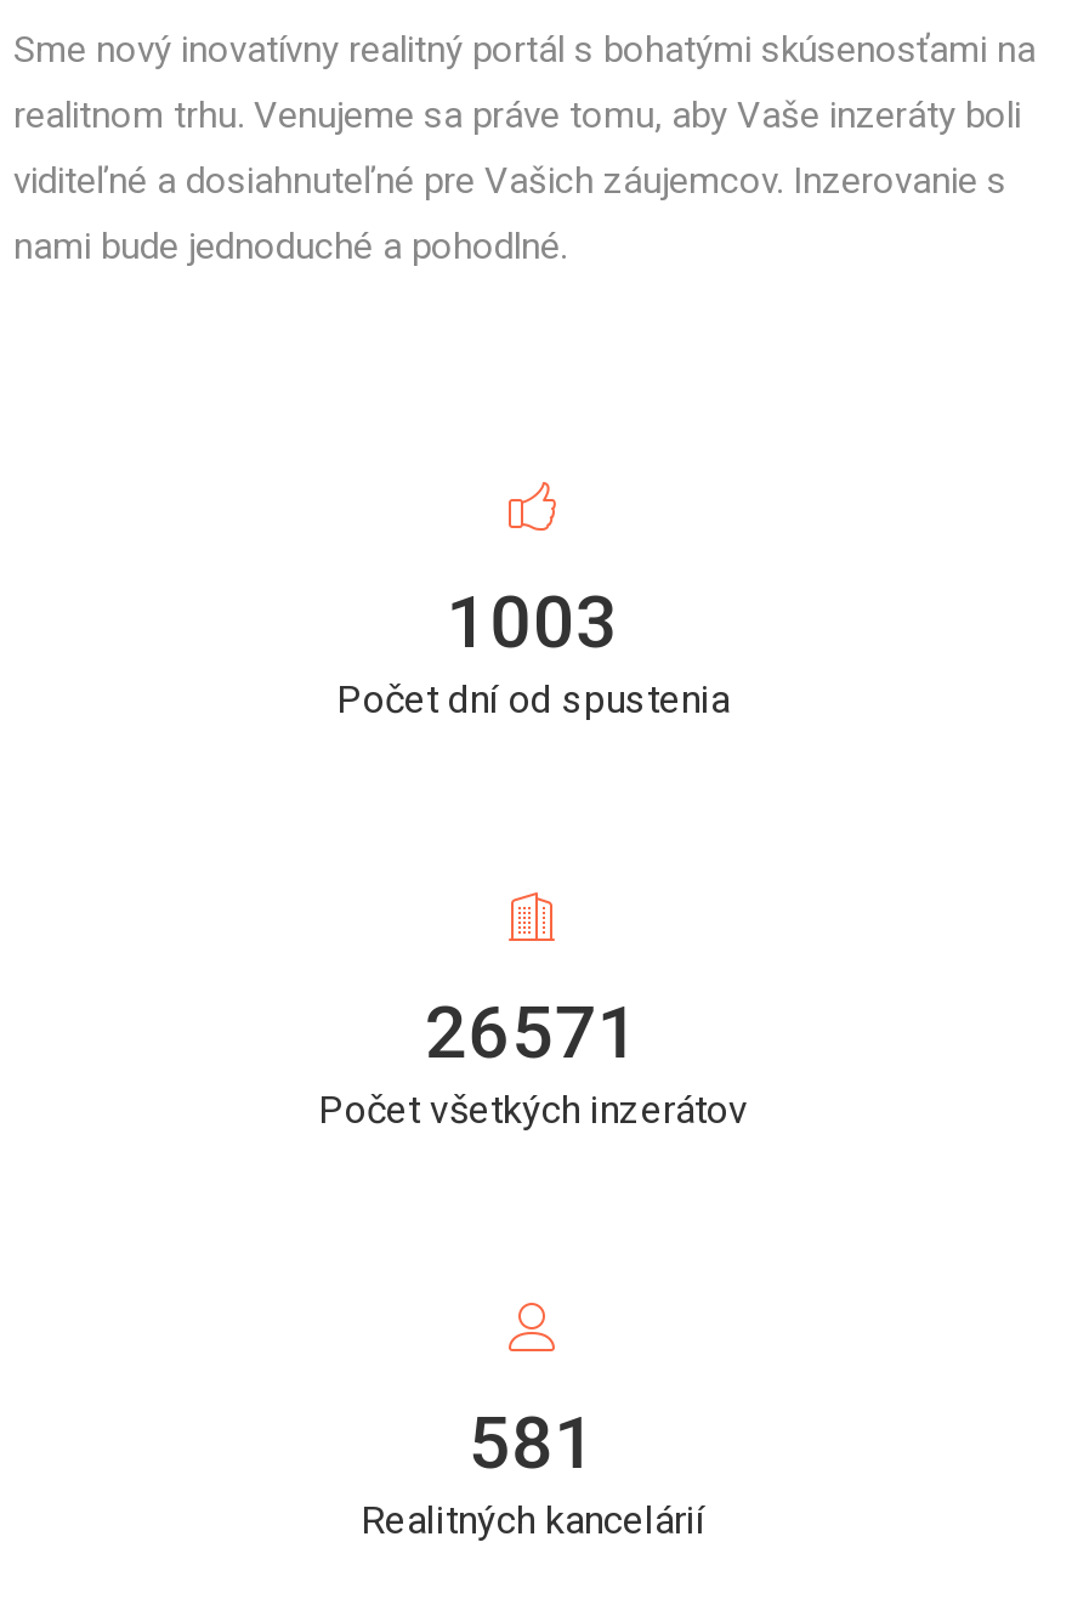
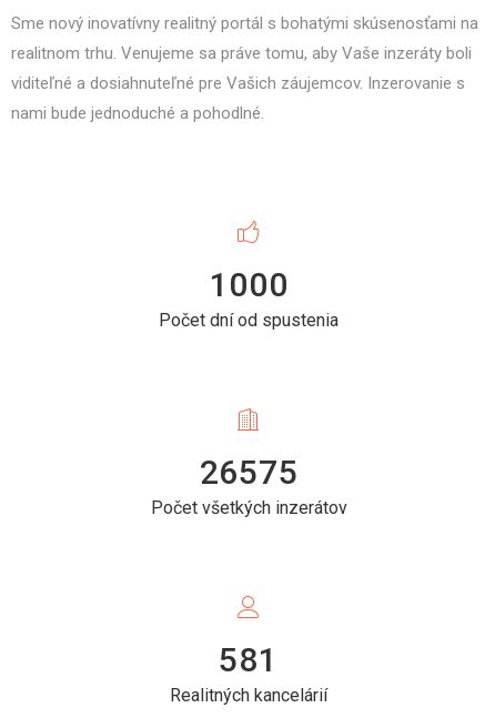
[447,579,619,664] 1003 -> [209,265,288,304] 1000
[425,990,641,1075] 26571 -> [199,453,298,492] 26575

